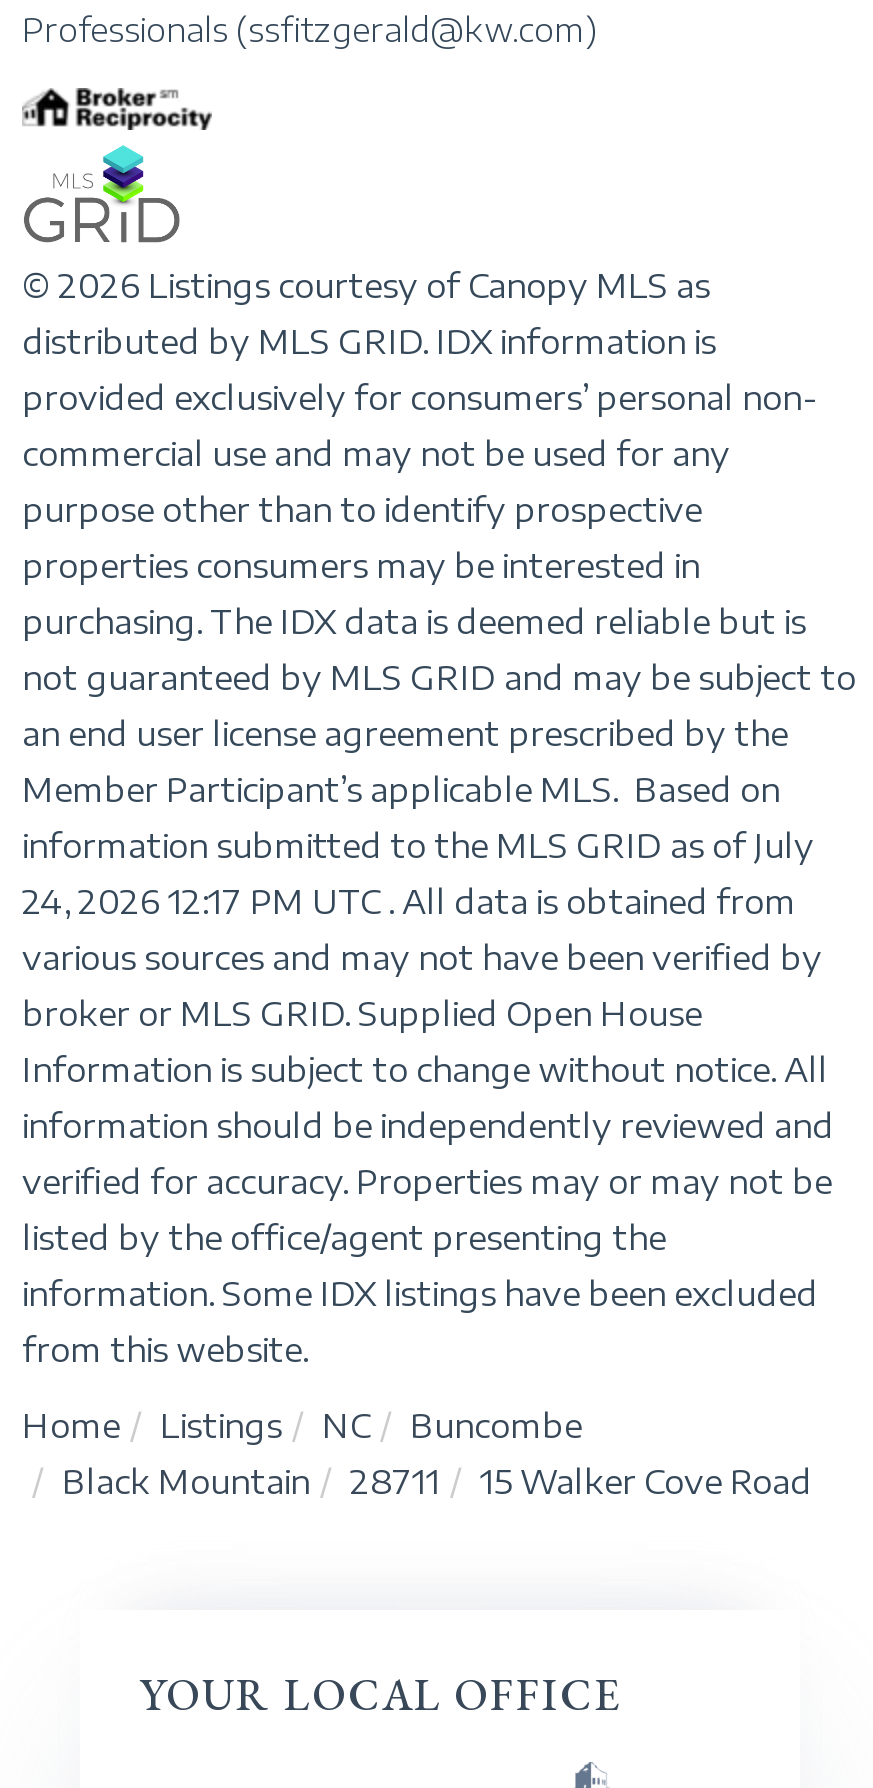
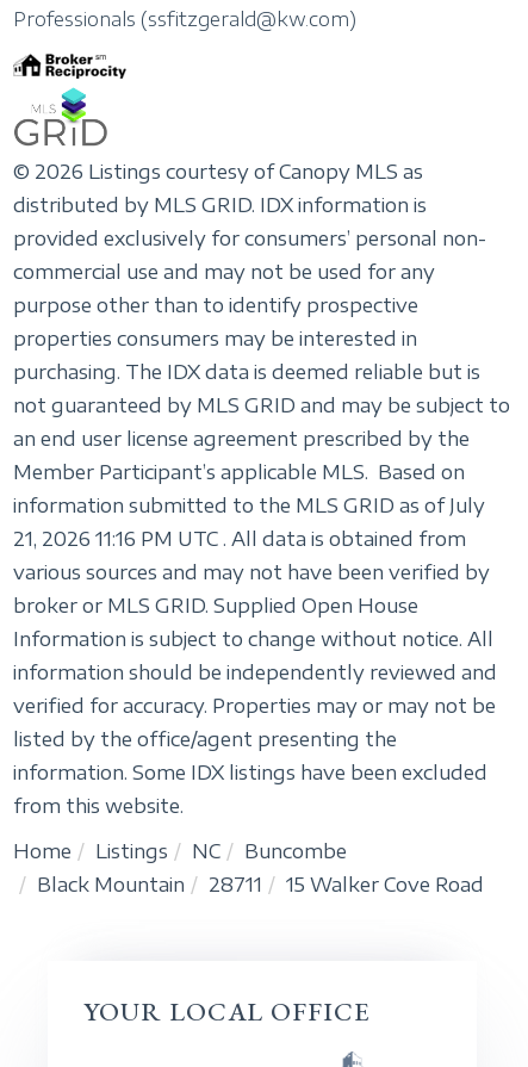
[22,881,796,921] 24, 2026 12:17 PM UTC . All data is obtained from -> [13,526,466,550] 21, 2026 11:16 PM UTC . All data is obtained from

